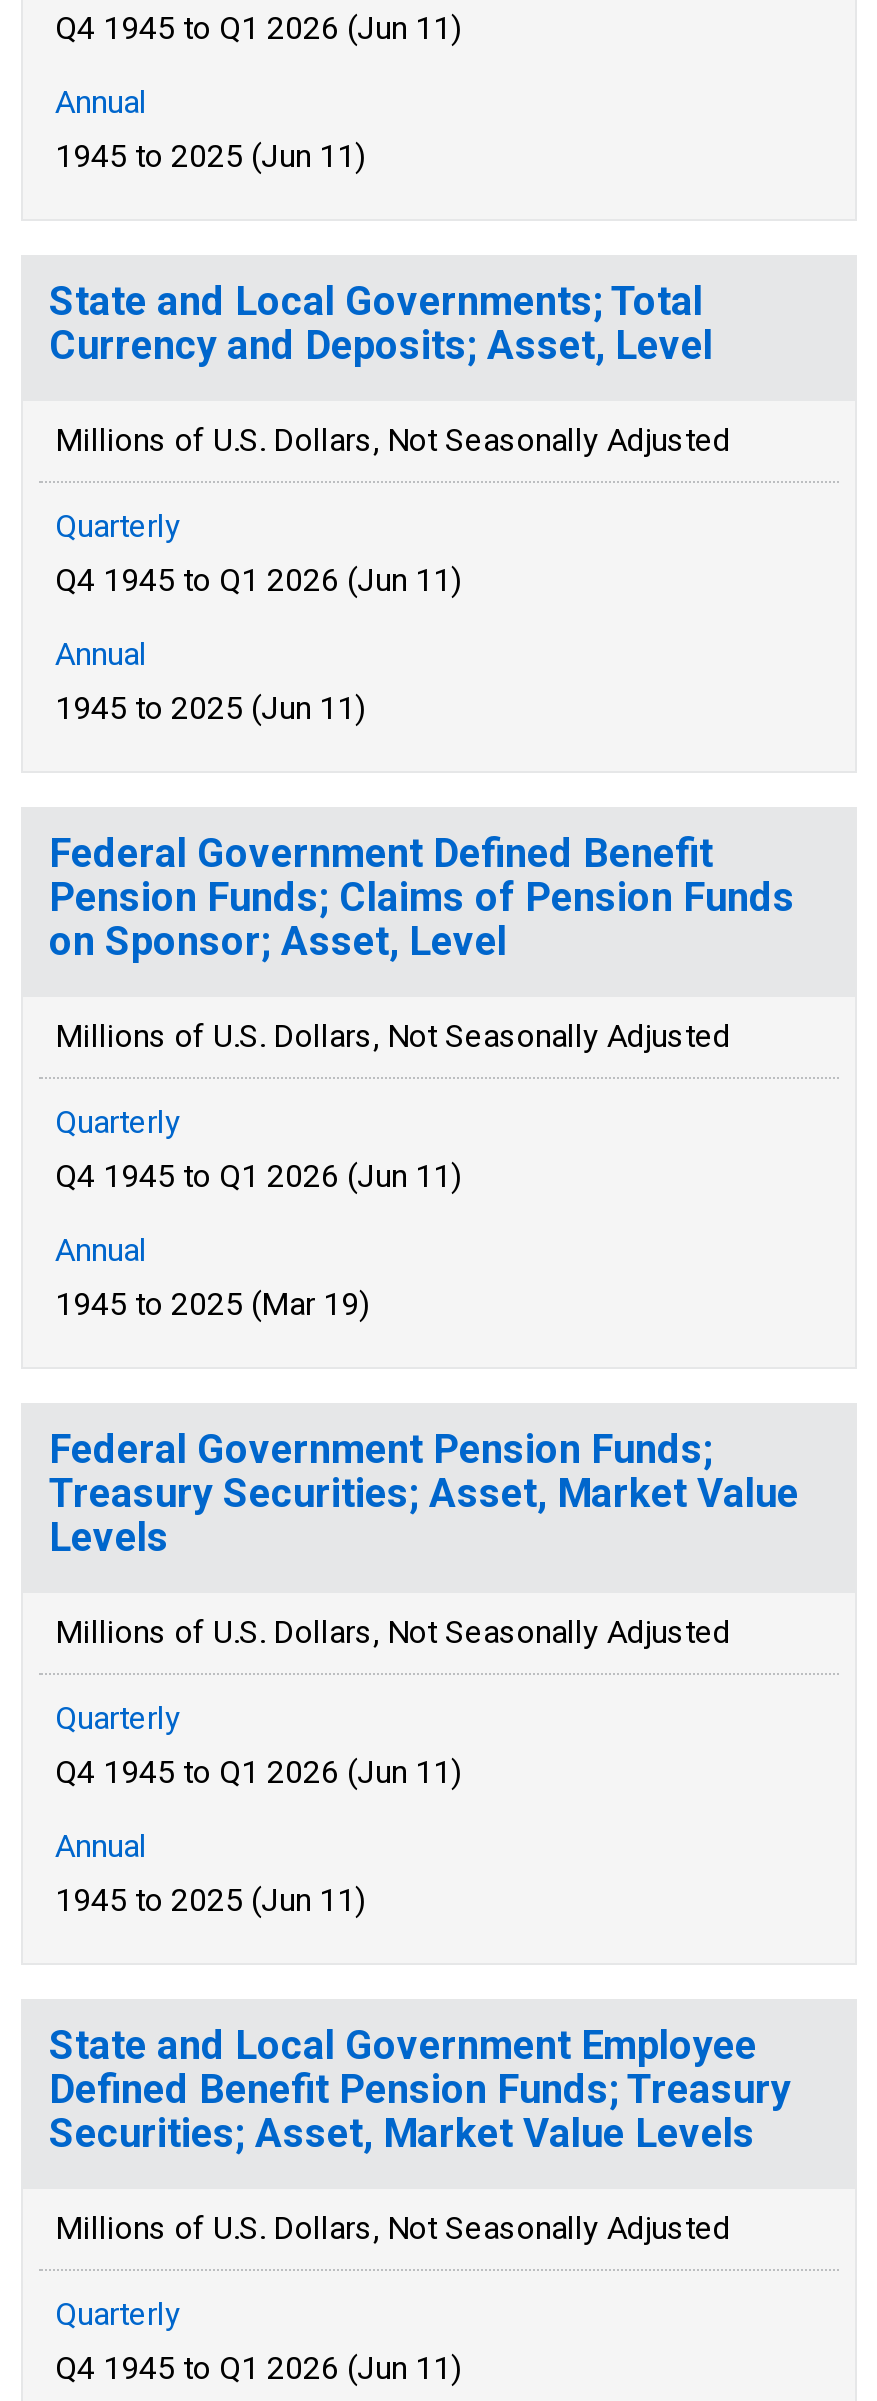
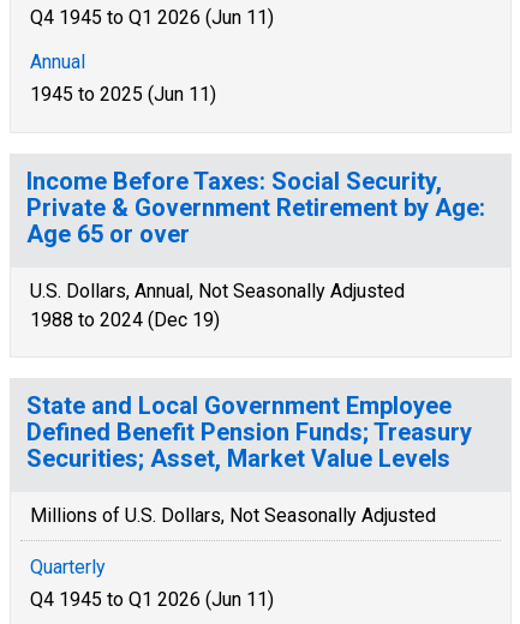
[49,277,799,1919] State and Local Governments; Total | Currency and Deposits; Asset, Level | Millions of U.S. Dollars, Not Seasonally Adjusted | Quarterly | Q4 1945 to Q1 2026 (Jun 11) | Annual | 1945 to 2025 (Jun 11) | Federal Government Defined Benefit | Pension Funds; Claims of Pension Funds | on Sponsor; Asset, Level | Millions of U.S. Dollars, Not Seasonally Adjusted | Quarterly | Q4 1945 to Q1 2026 (Jun 11) | Annual | 1945 to 2025 (Mar 19) | Federal Government Pension Funds; | Treasury Securities; Asset, Market Value | Levels | Millions of U.S. Dollars, Not Seasonally Adjusted | Quarterly | Q4 1945 to Q1 2026 (Jun 11) | Annual | 1945 to 2025 (Jun 11) -> [26,167,485,331] Income Before Taxes: Social Security, | Private & Government Retirement by Age: | Age 65 or over | U.S. Dollars, Annual, Not Seasonally Adjusted | 1988 to 2024 (Dec 19)

